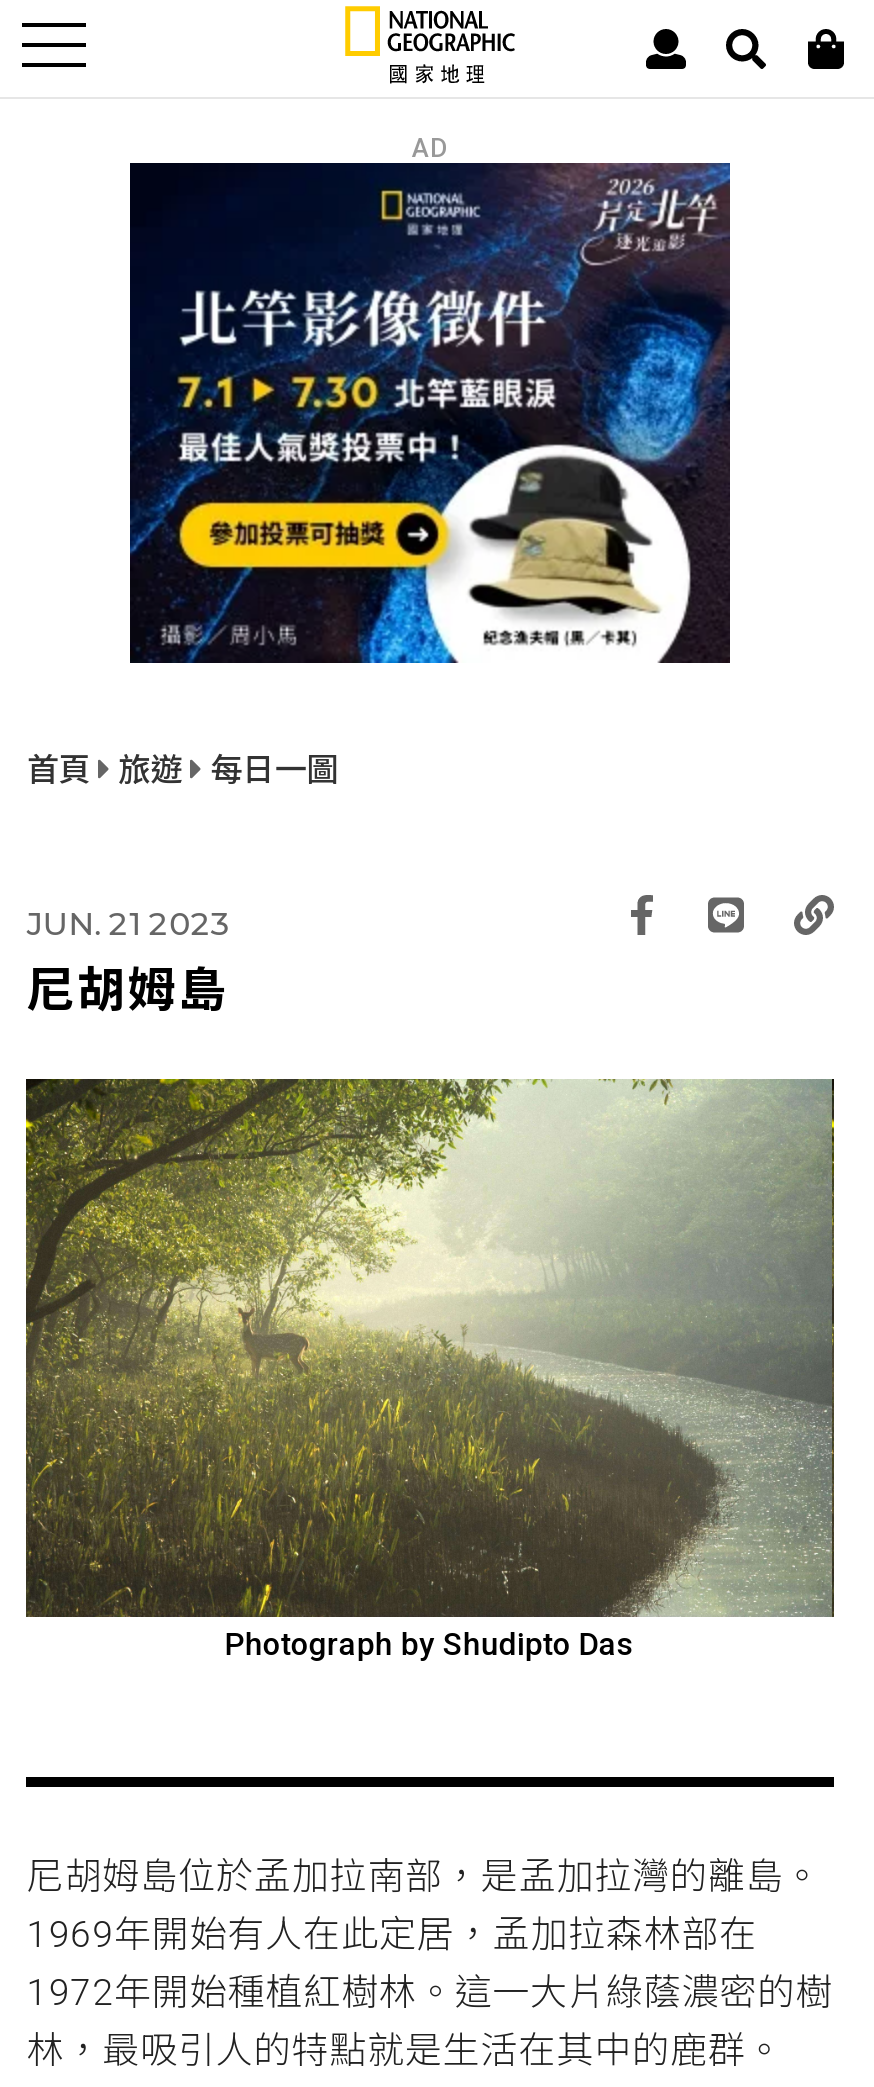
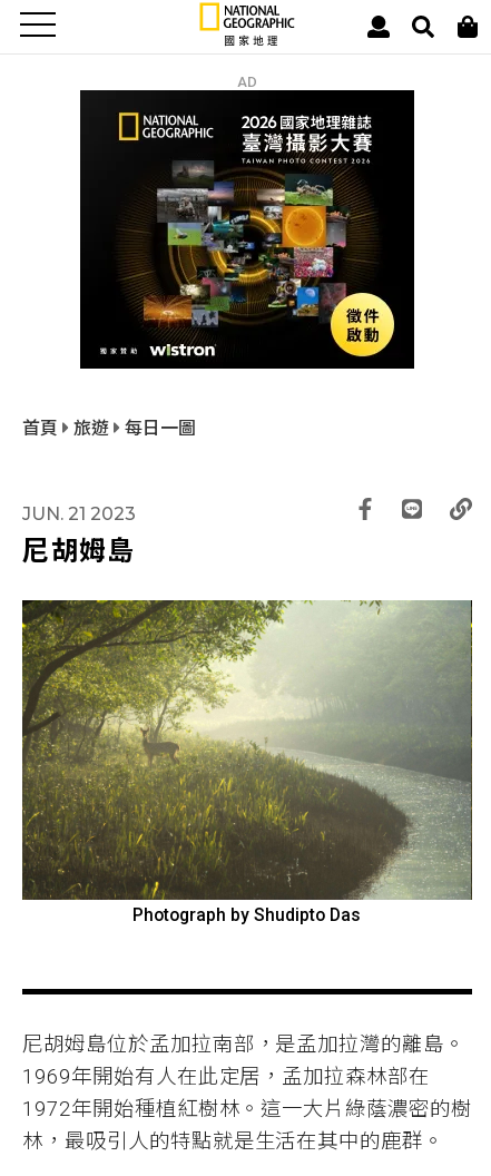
[128,161,732,665] [image] -> [79,89,415,370] [image]

